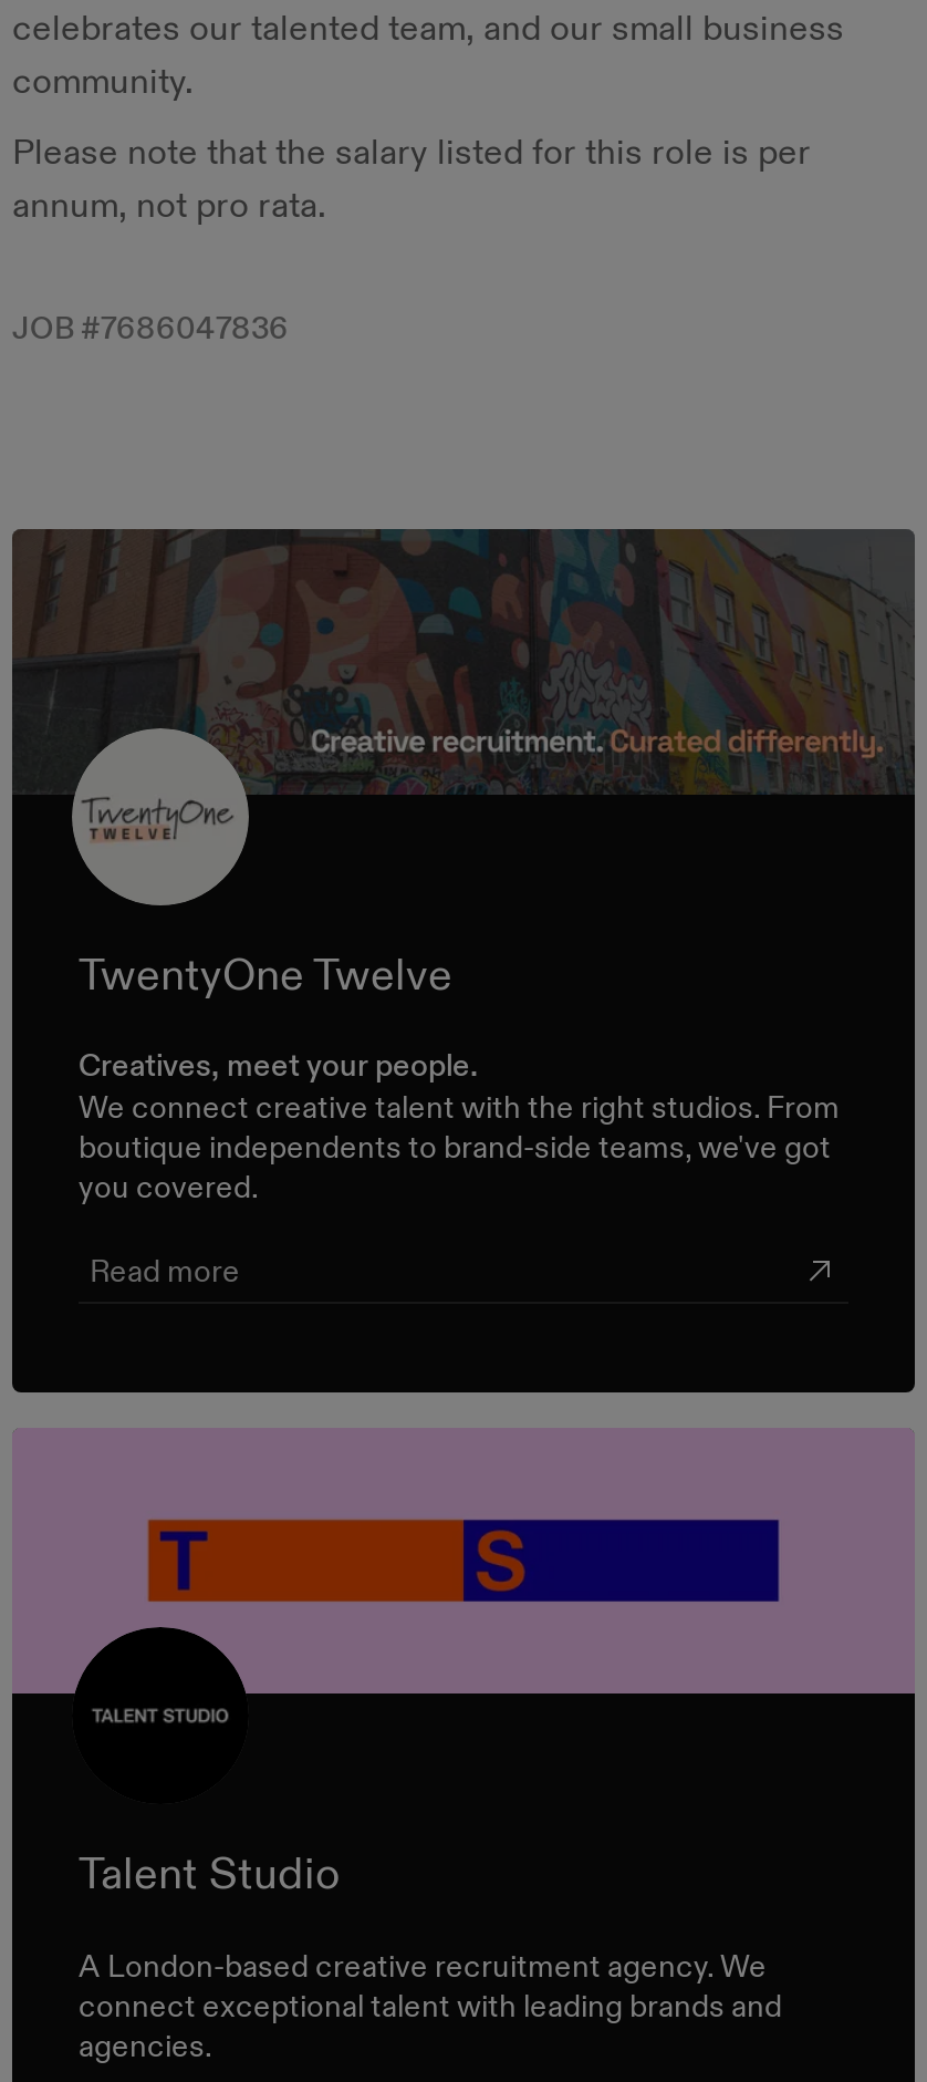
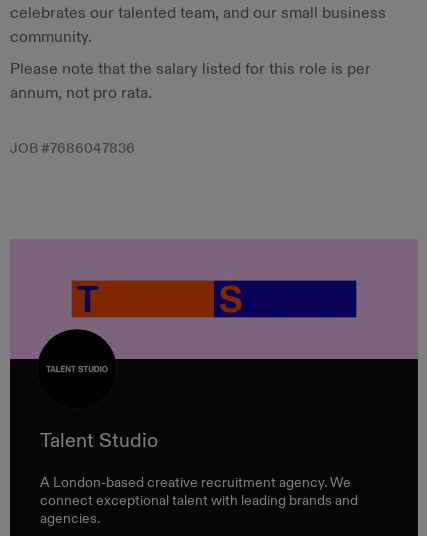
[10,527,917,1291] [image] | TwentyOne Twelve | Creatives, meet your people. | We connect creative talent with the right studios. From | boutique independents to brand-side teams, we've got | you covered. | Read more -> none

